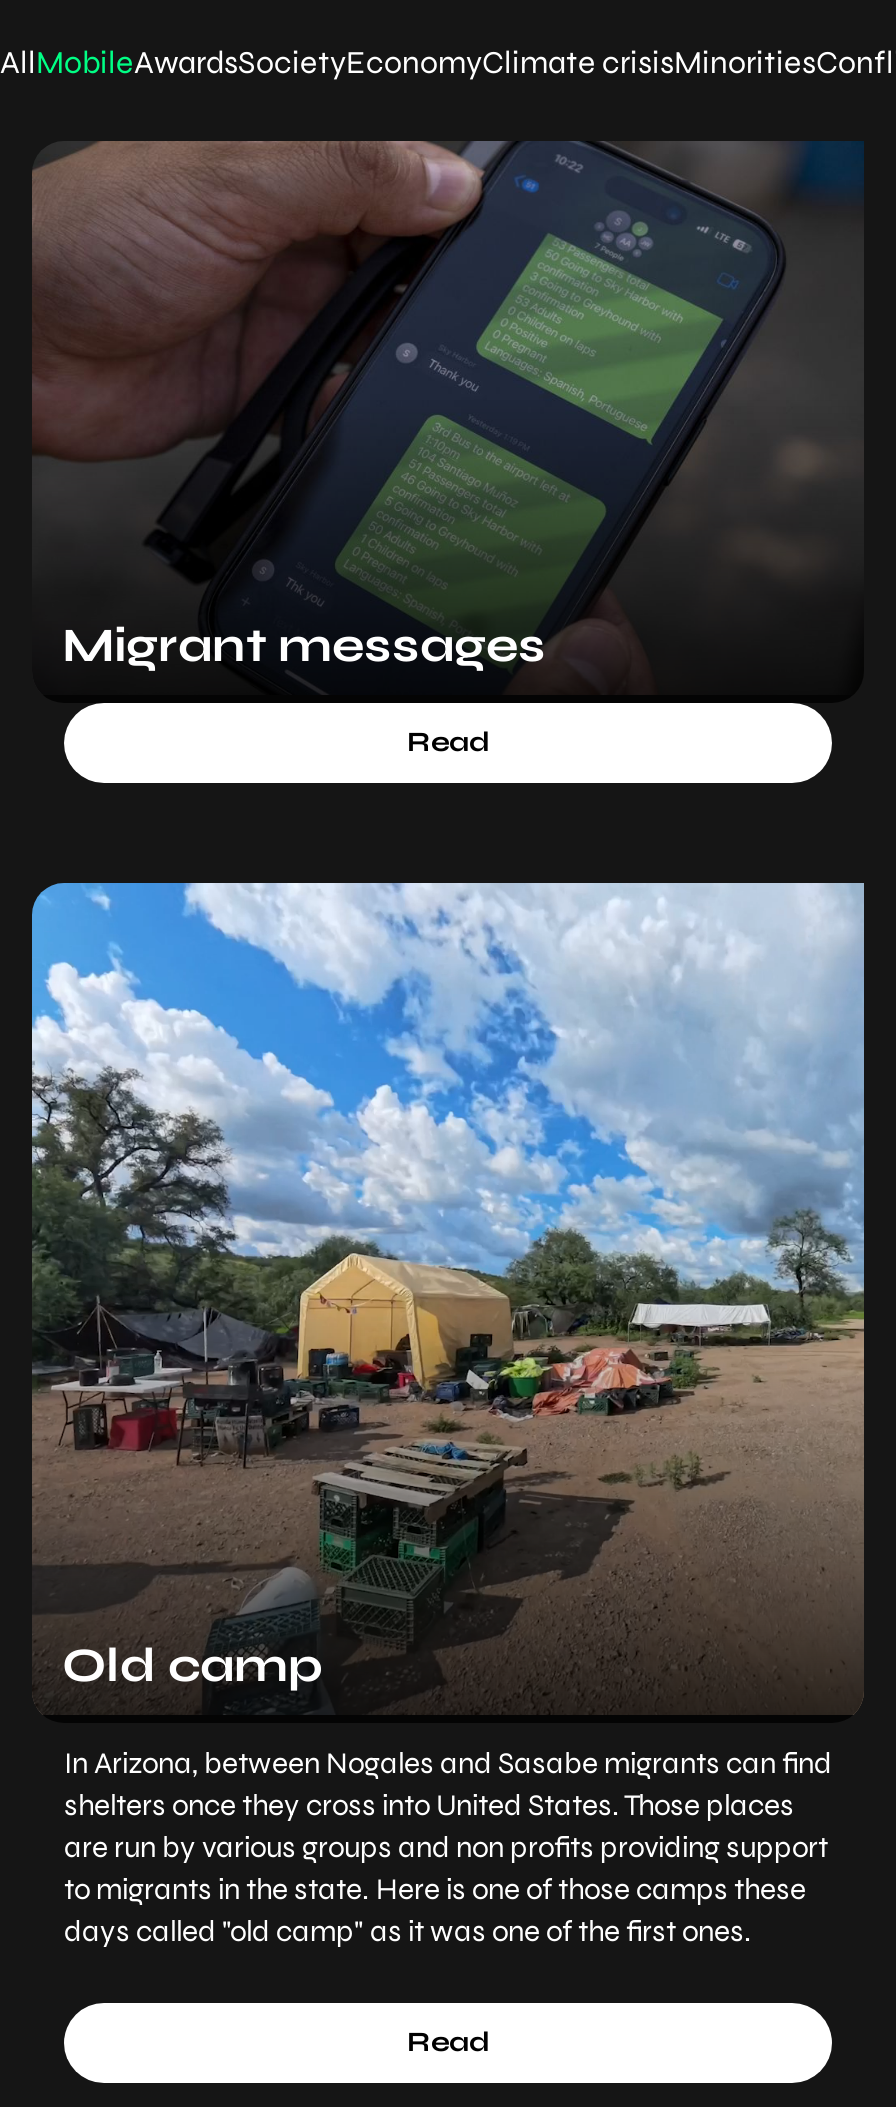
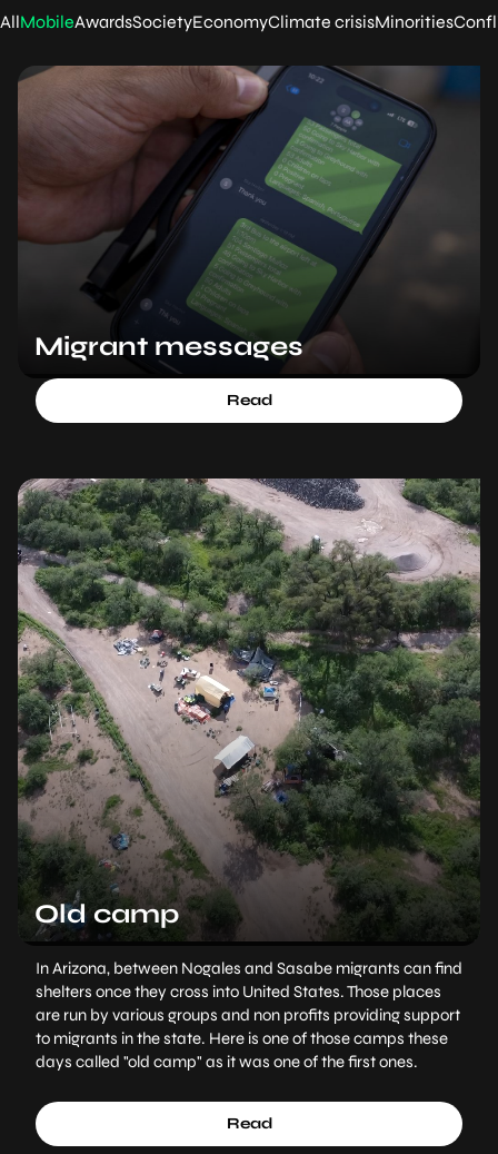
[30,881,866,1713] [image] -> [17,477,480,939] [image]

